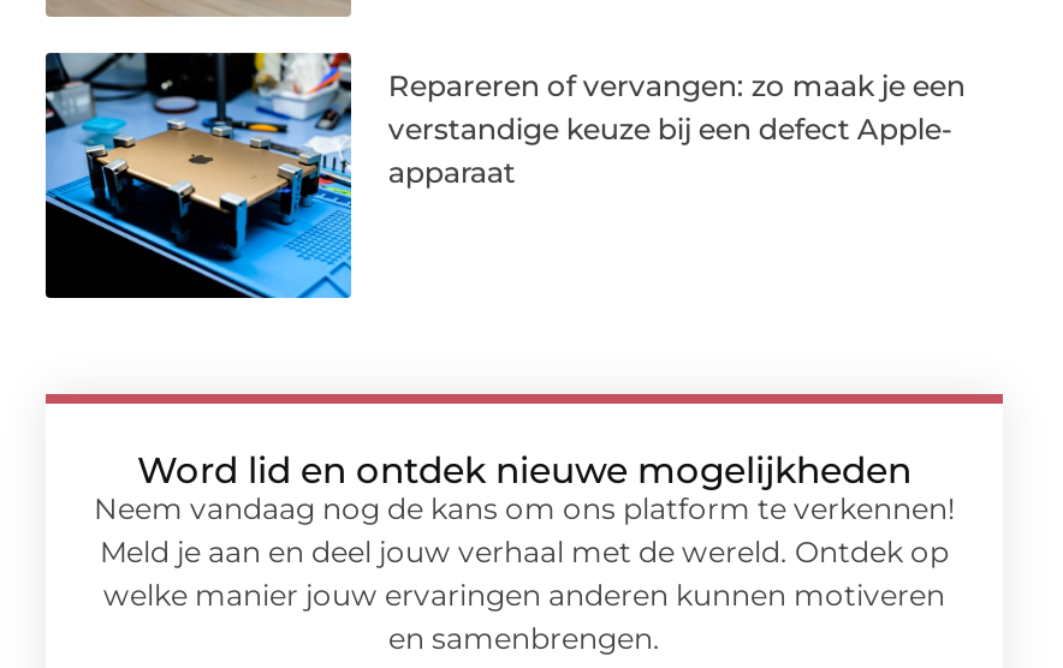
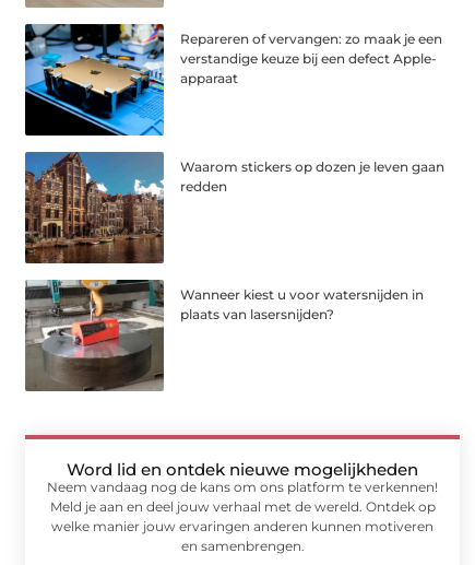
none -> [24,151,445,263] [image] | Waarom stickers op dozen je leven gaan | redden
none -> [24,279,424,392] [image] | Wanneer kiest u voor watersnijden in | plaats van lasersnijden?

